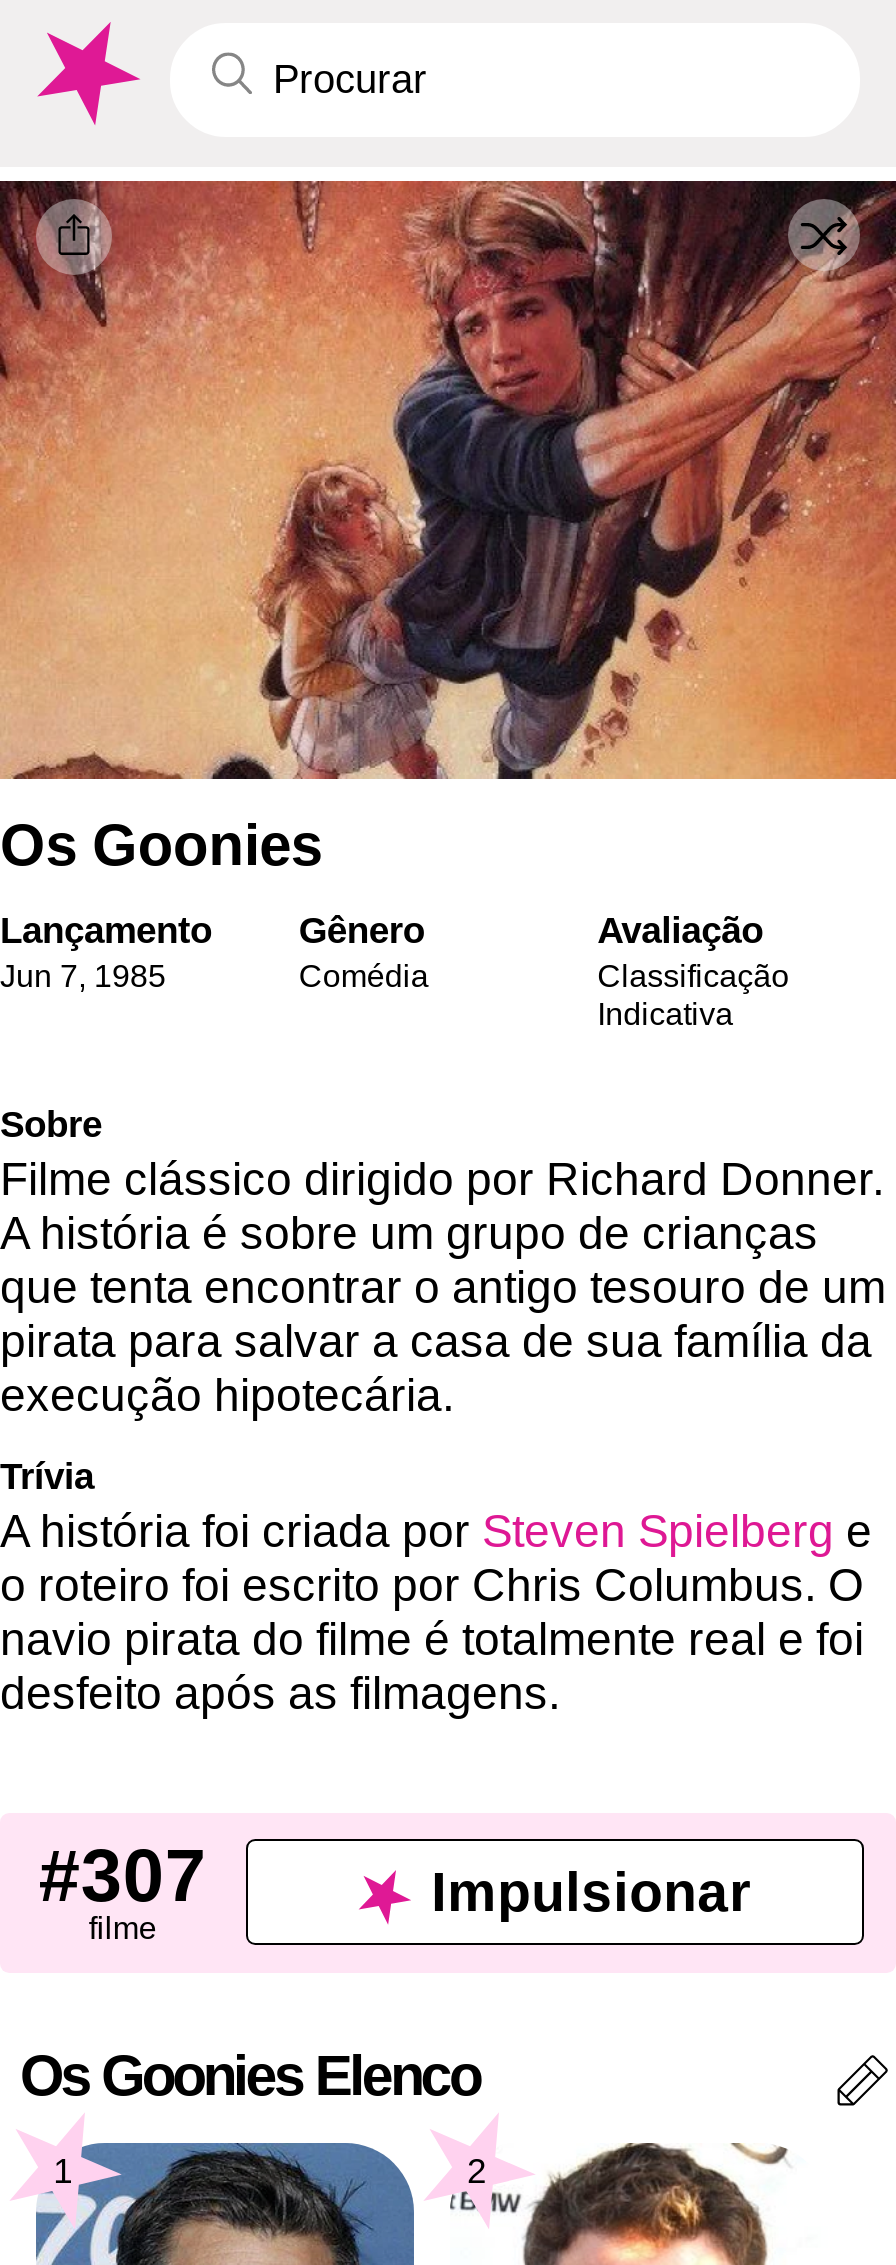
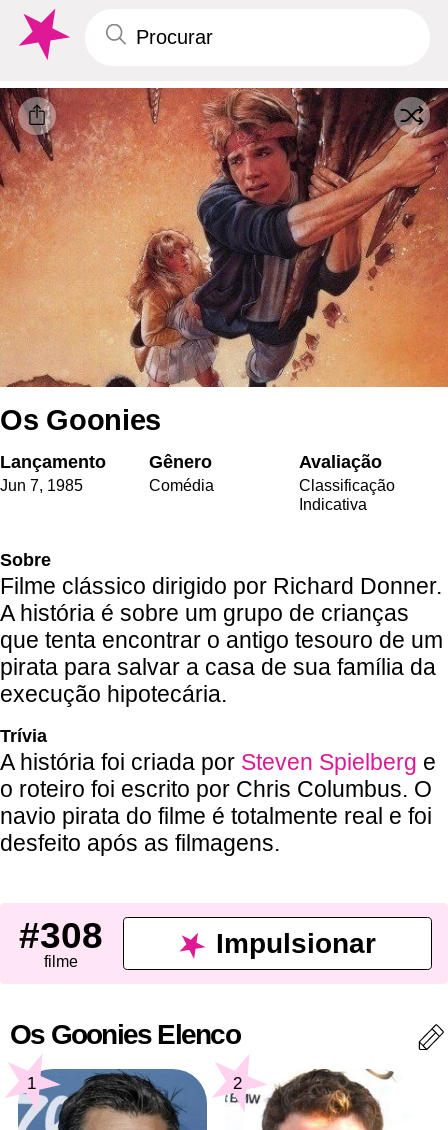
[39,1835,207,1917] #307 -> [19,915,103,956] #308

